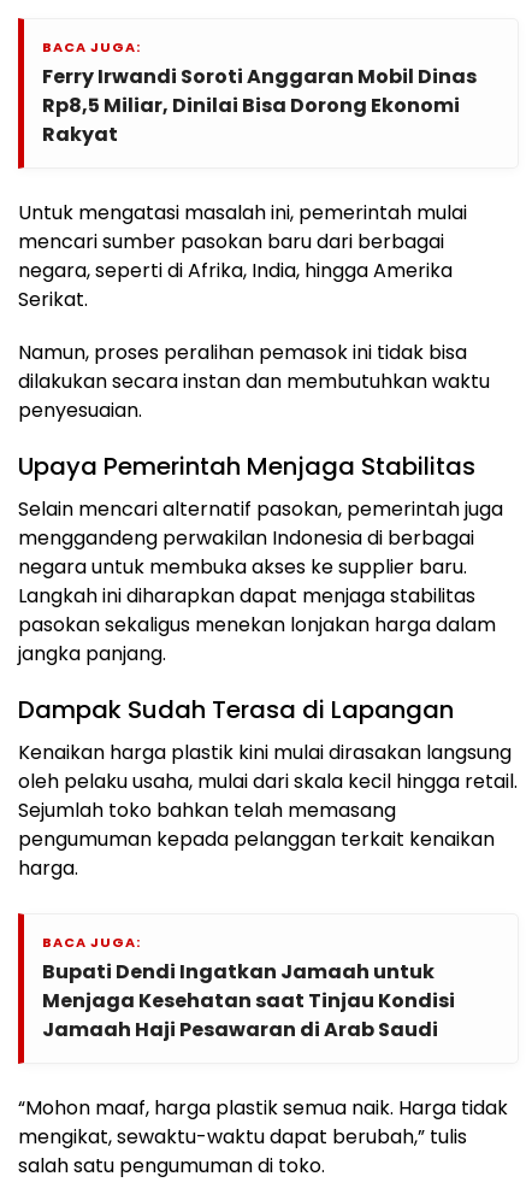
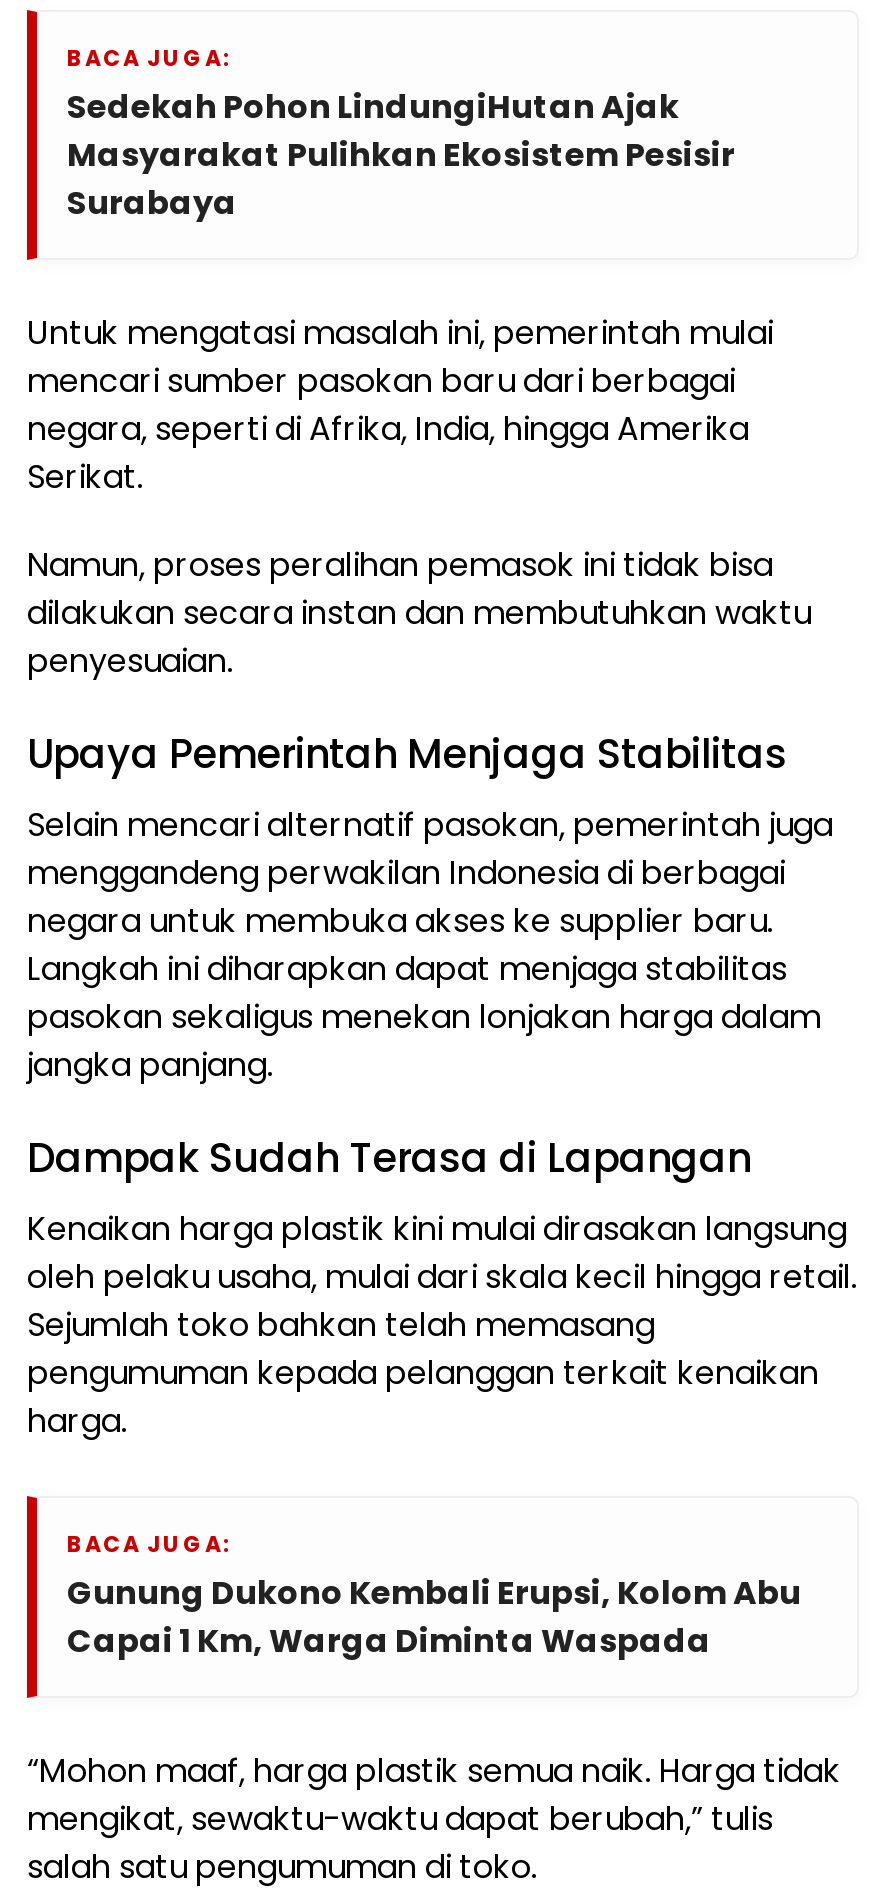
[42,63,477,148] Ferry Irwandi Soroti Anggaran Mobil Dinas | Rp8,5 Miliar, Dinilai Bisa Dorong Ekonomi | Rakyat -> [67,84,735,226] Sedekah Pohon LindungiHutan Ajak | Masyarakat Pulihkan Ekosistem Pesisir | Surabaya
[42,958,455,1043] Bupati Dendi Ingatkan Jamaah untuk | Menjaga Kesehatan saat Tinjau Kondisi | Jamaah Haji Pesawaran di Arab Saudi -> [67,1570,801,1664] Gunung Dukono Kembali Erupsi, Kolom Abu | Capai 1 Km, Warga Diminta Waspada

